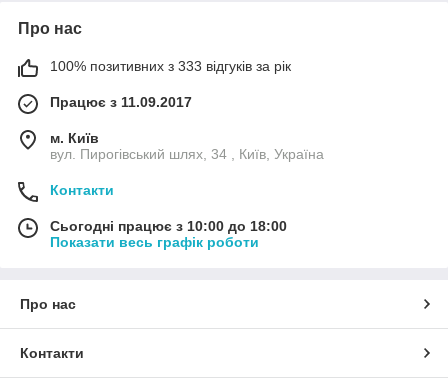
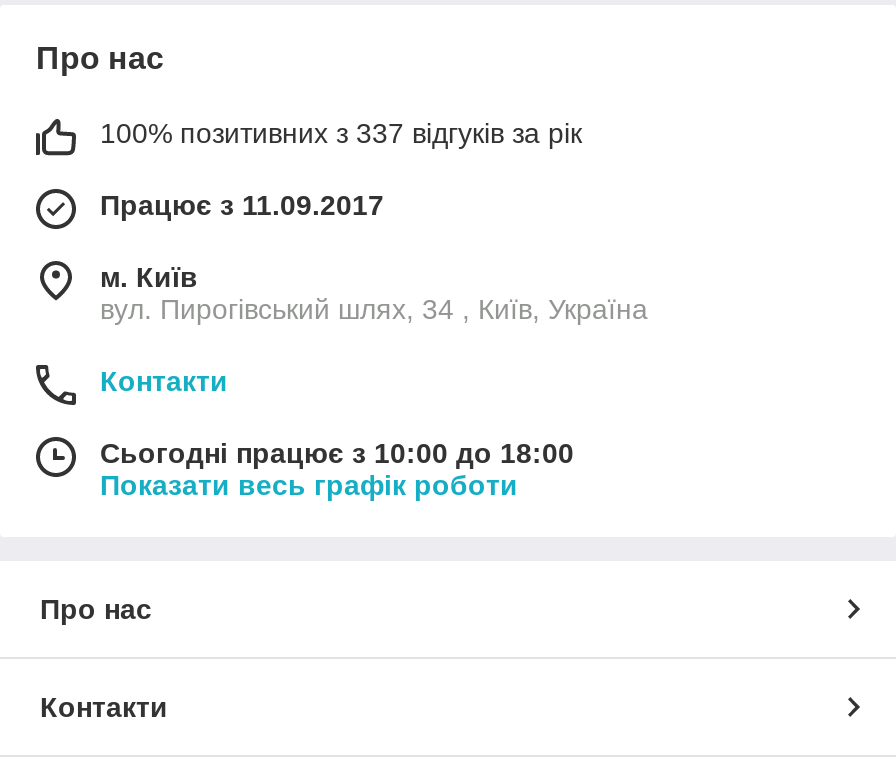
[50,58,291,74] 100% позитивних з 333 відгуків за рік -> [100,117,582,149] 100% позитивних з 337 відгуків за рік

